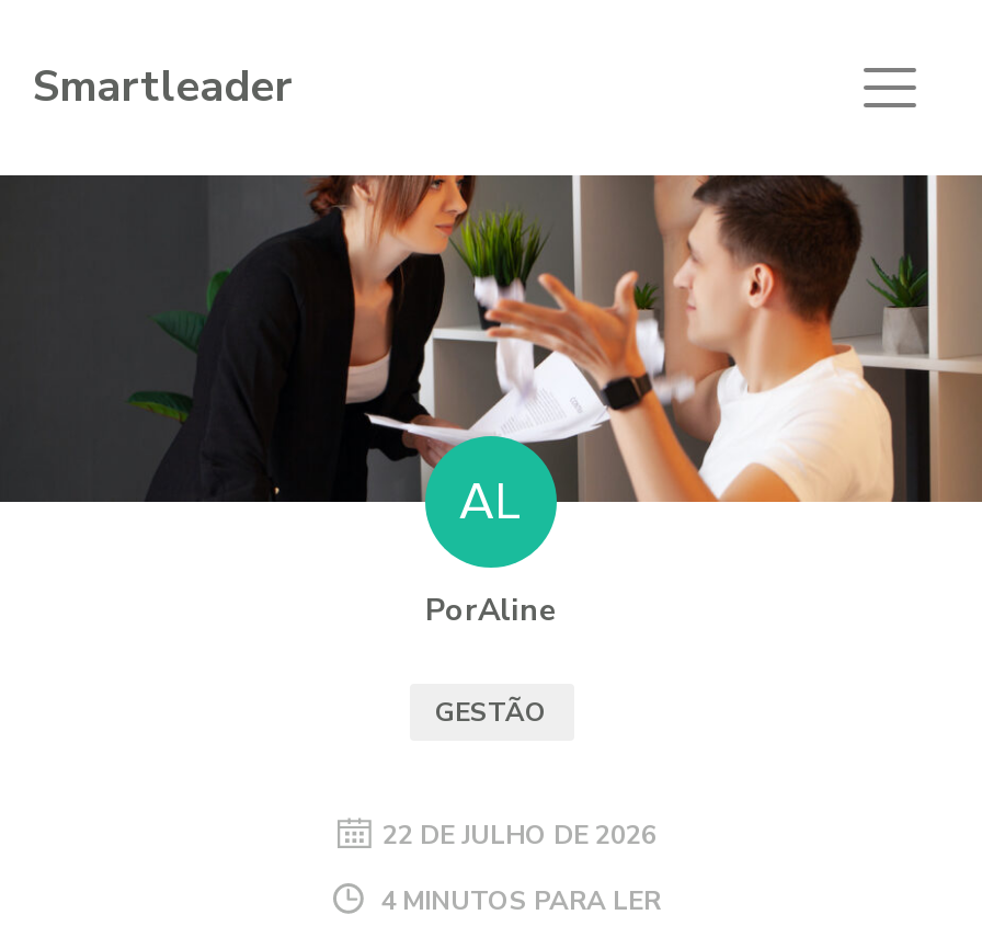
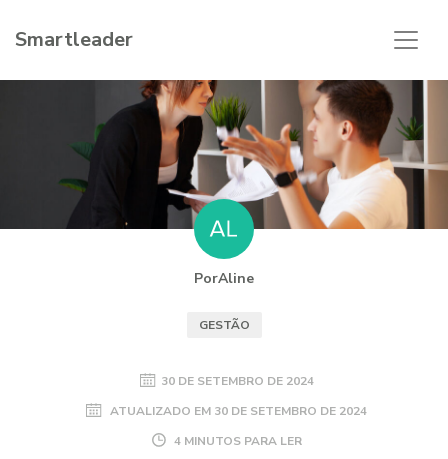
[382,818,656,853] 22 DE JULHO DE 2026 -> [110,373,367,419] 30 DE SETEMBRO DE 2024 | ATUALIZADO EM 30 DE SETEMBRO DE 2024

